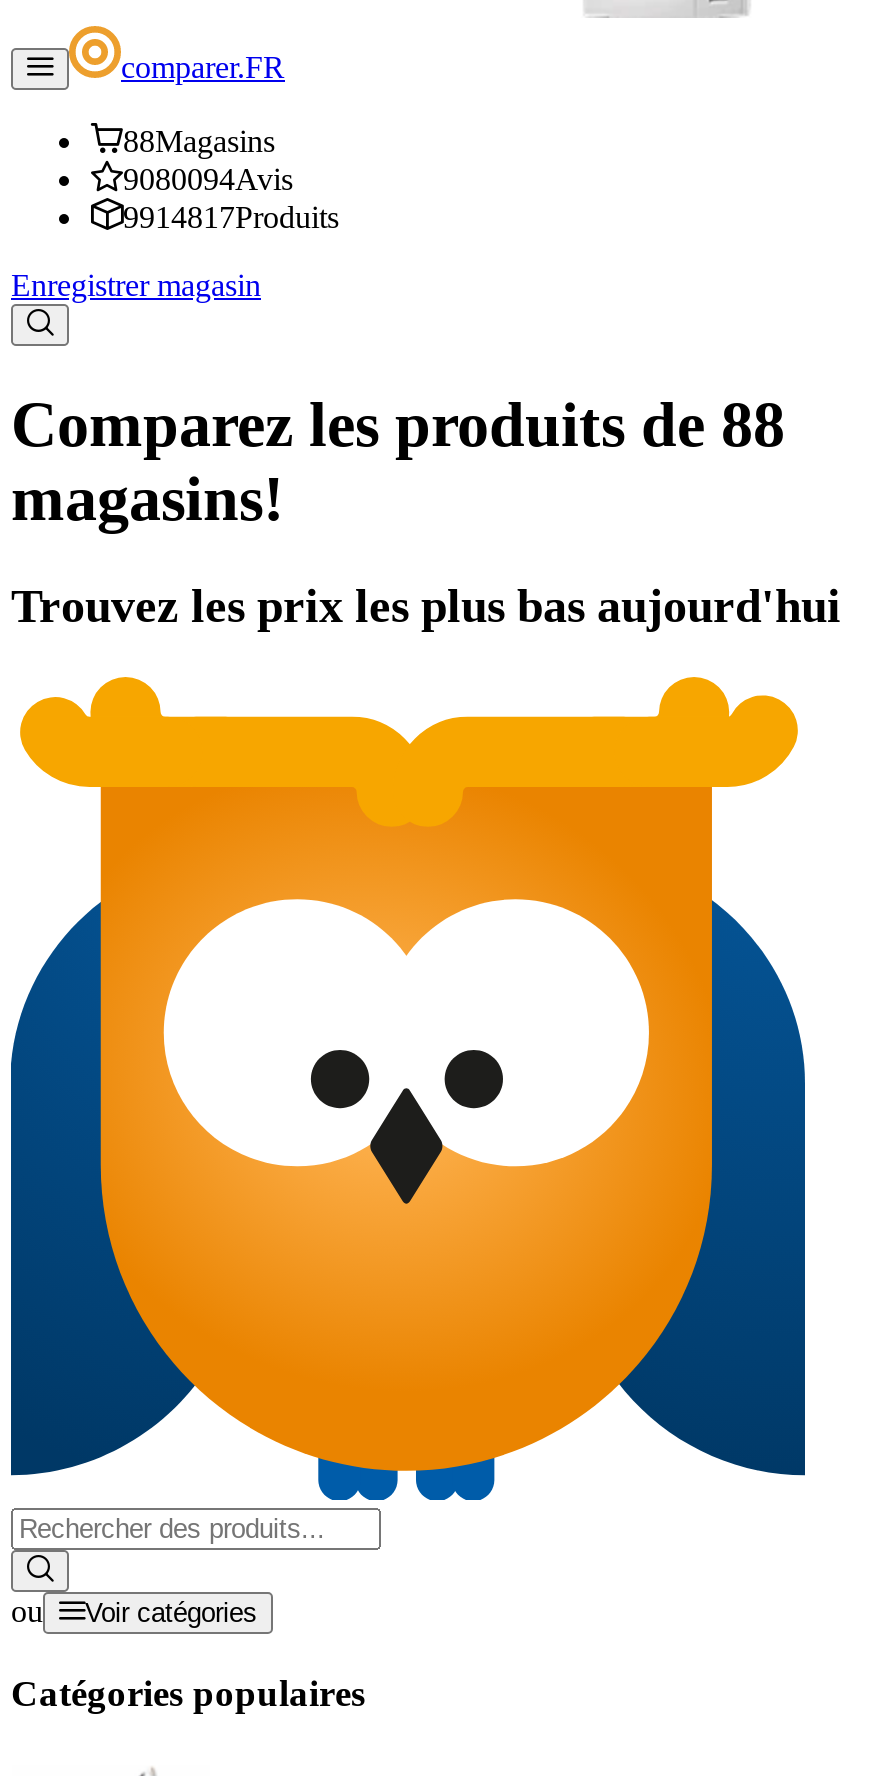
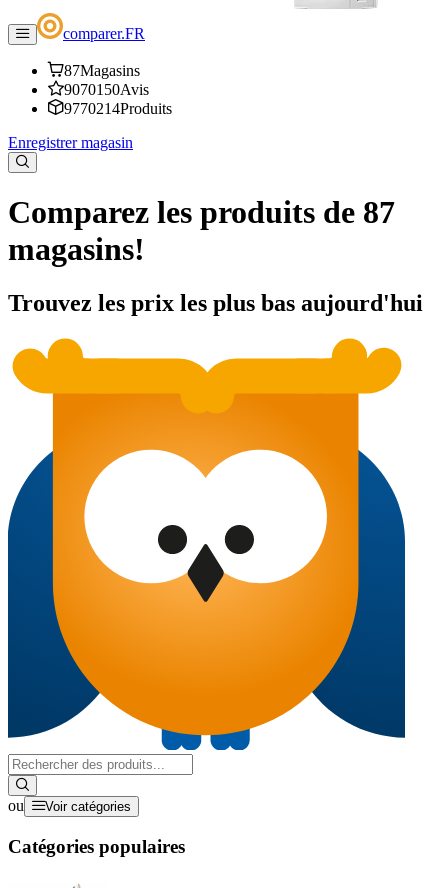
[123,124,275,158] 88Magasins -> [64,62,140,79] 87Magasins
[123,162,293,196] 9080094Avis -> [64,81,149,98] 9070150Avis
[123,200,339,234] 9914817Produits -> [64,100,172,117] 9770214Produits
[11,389,785,461] Comparez les produits de 88 -> [8,194,395,230] Comparez les produits de 87

